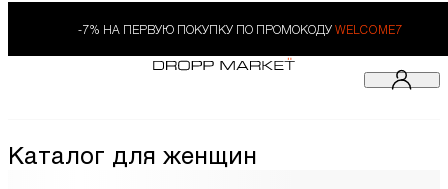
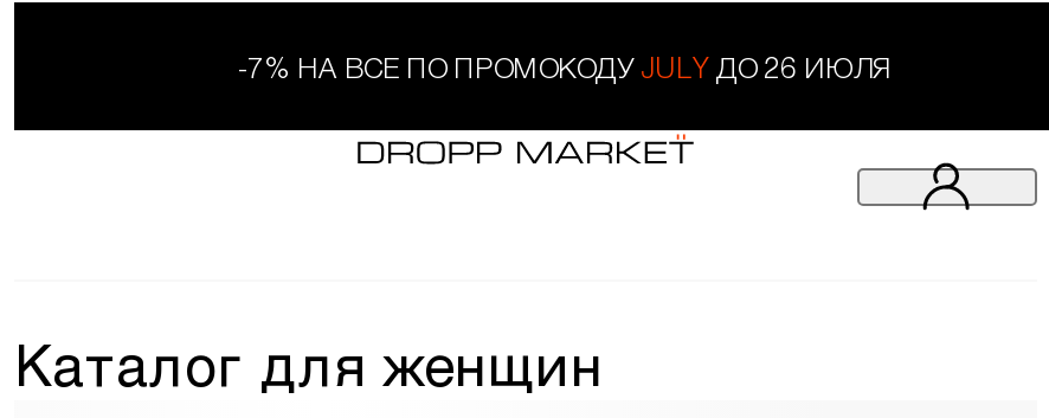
[78,22,402,36] -7% НА ПЕРВУЮ ПОКУПКУ ПО ПРОМОКОДУ WELCOME7 -> [238,50,889,83] -7% НА ВСЕ ПО ПРОМОКОДУ JULY ДО 26 ИЮЛЯ

